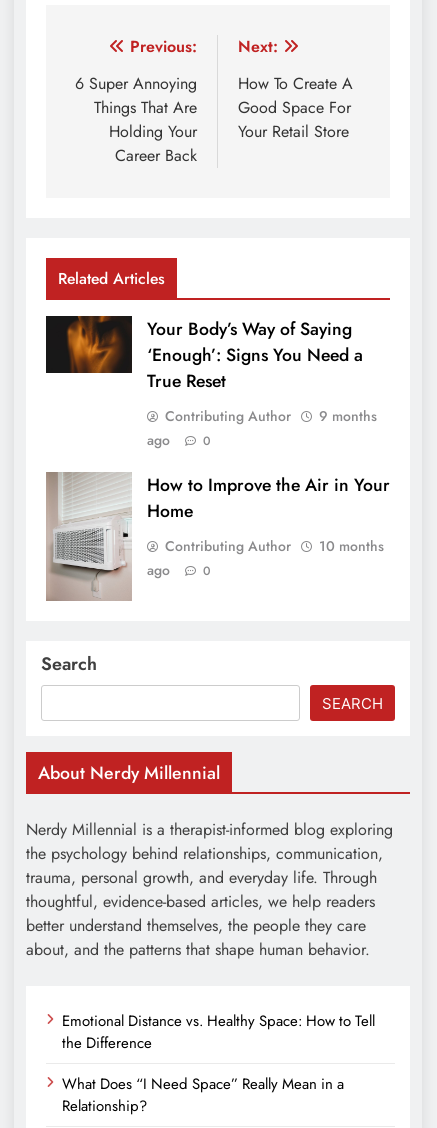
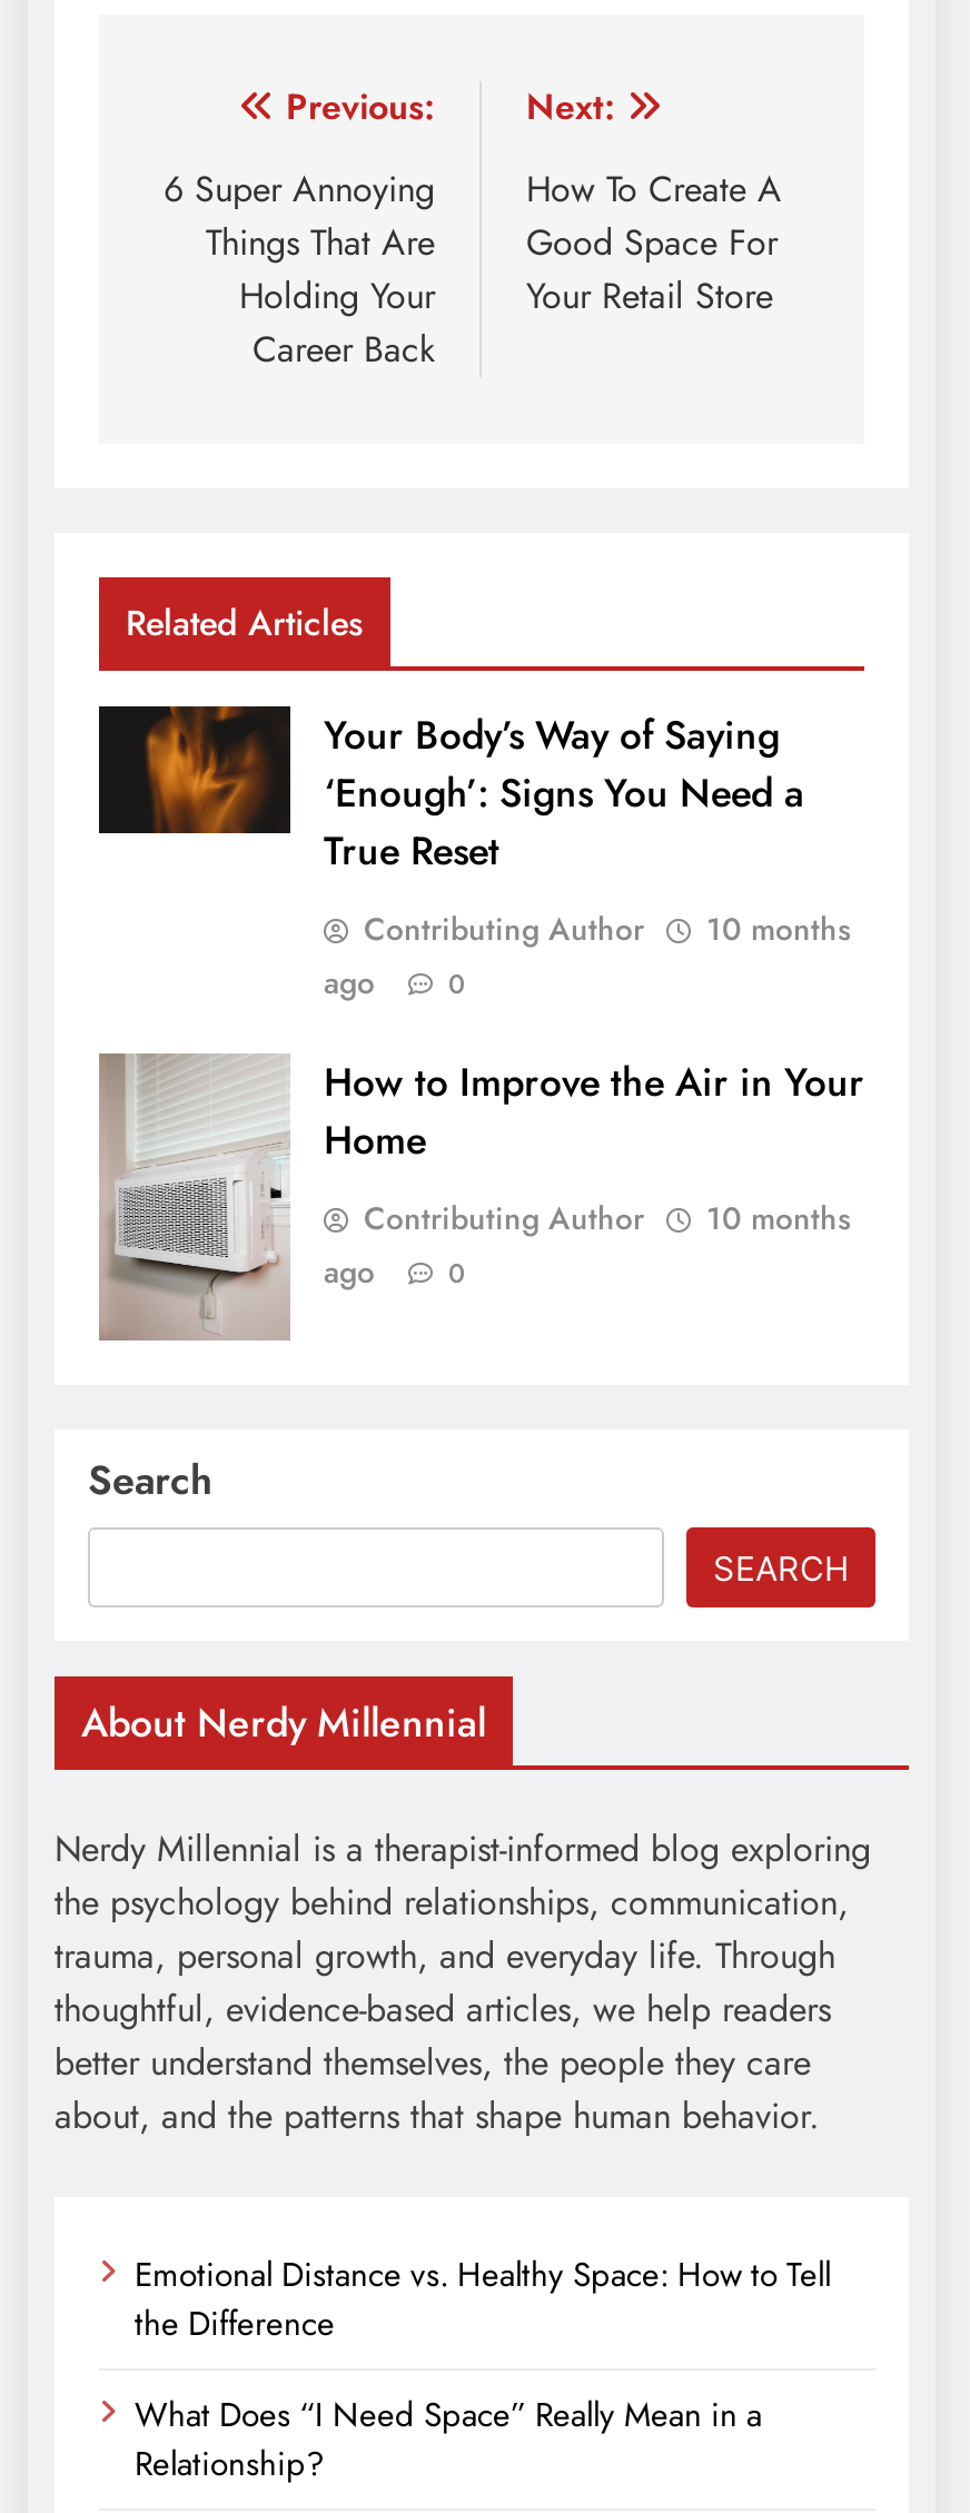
[165,406,377,426] Contributing Author 9 months -> [364,906,851,950] Contributing Author 10 months

